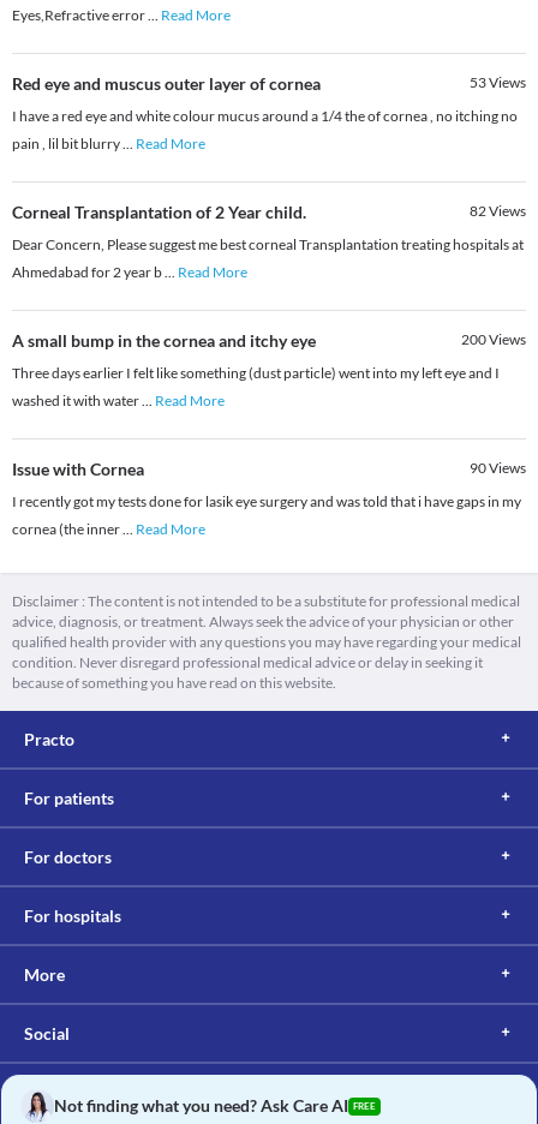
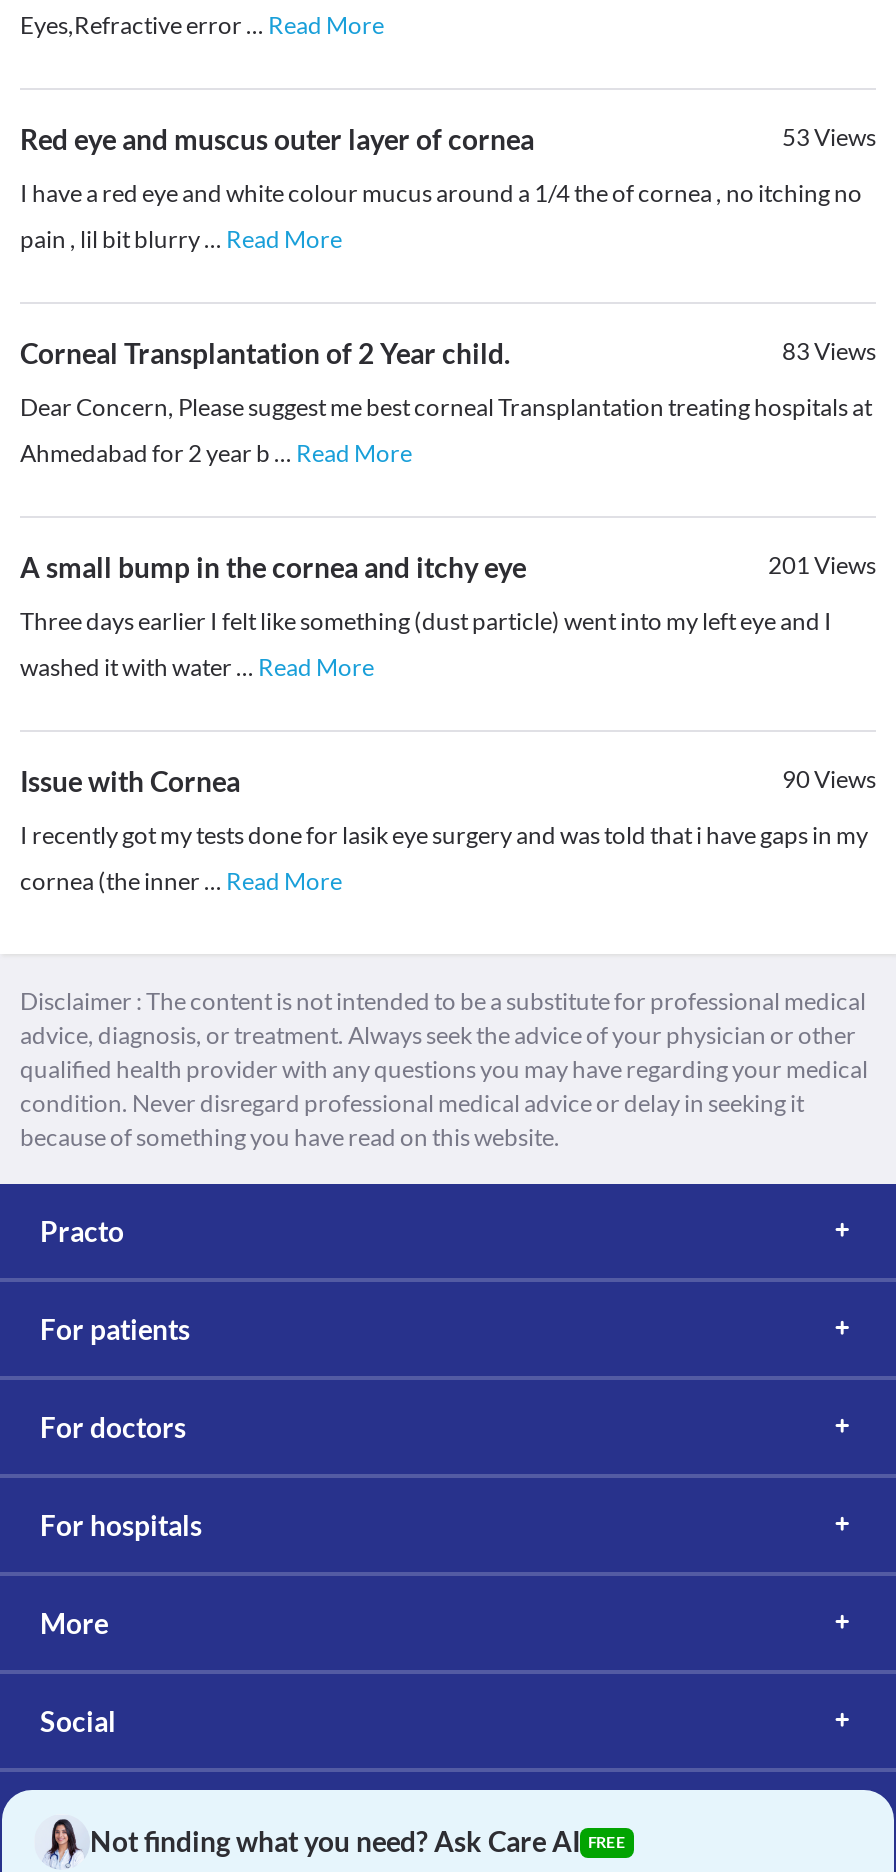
[470,202,526,220] 82Views -> [782,337,876,367] 83Views
[461,331,526,349] 200Views -> [768,551,876,581] 201Views

